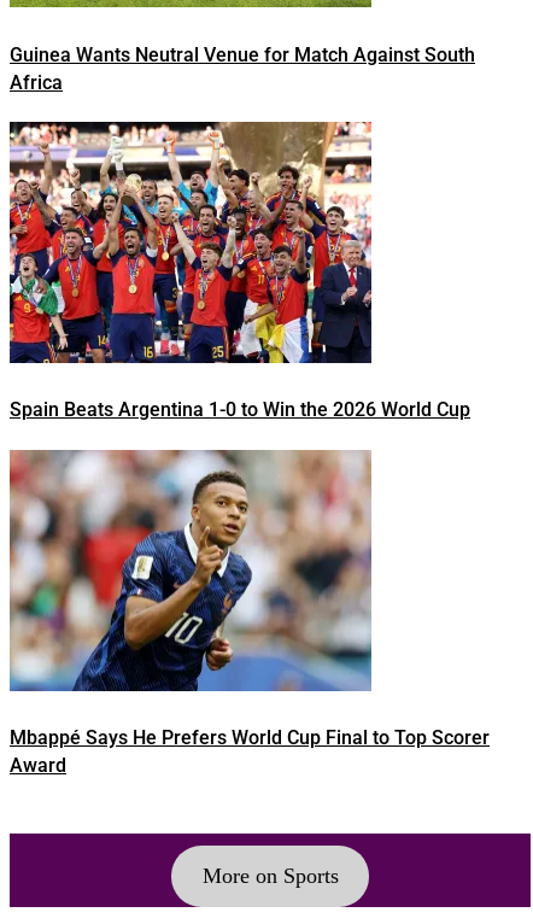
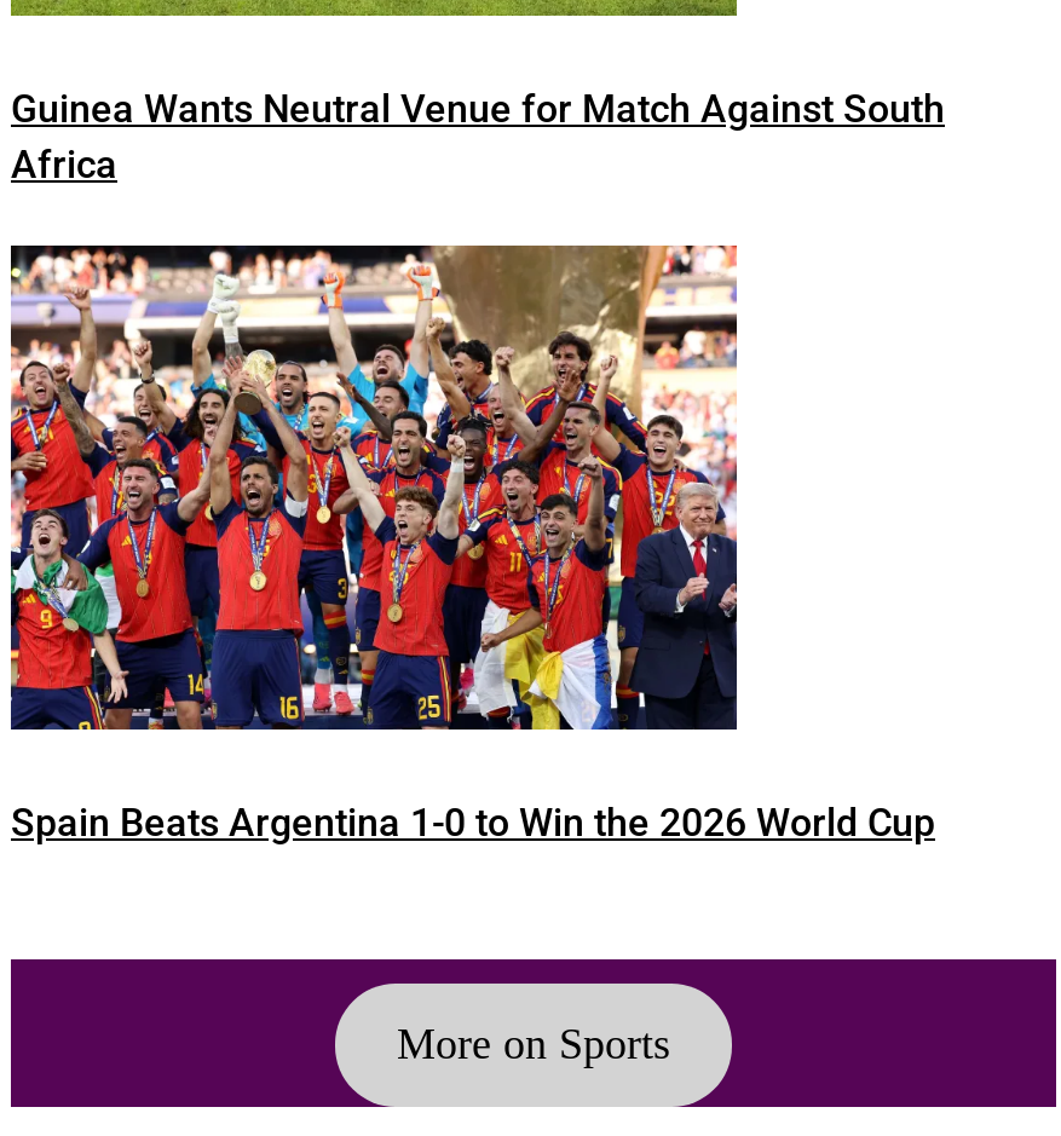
[8,449,490,777] [image] | Mbappé Says He Prefers World Cup Final to Top Scorer | Award -> none

